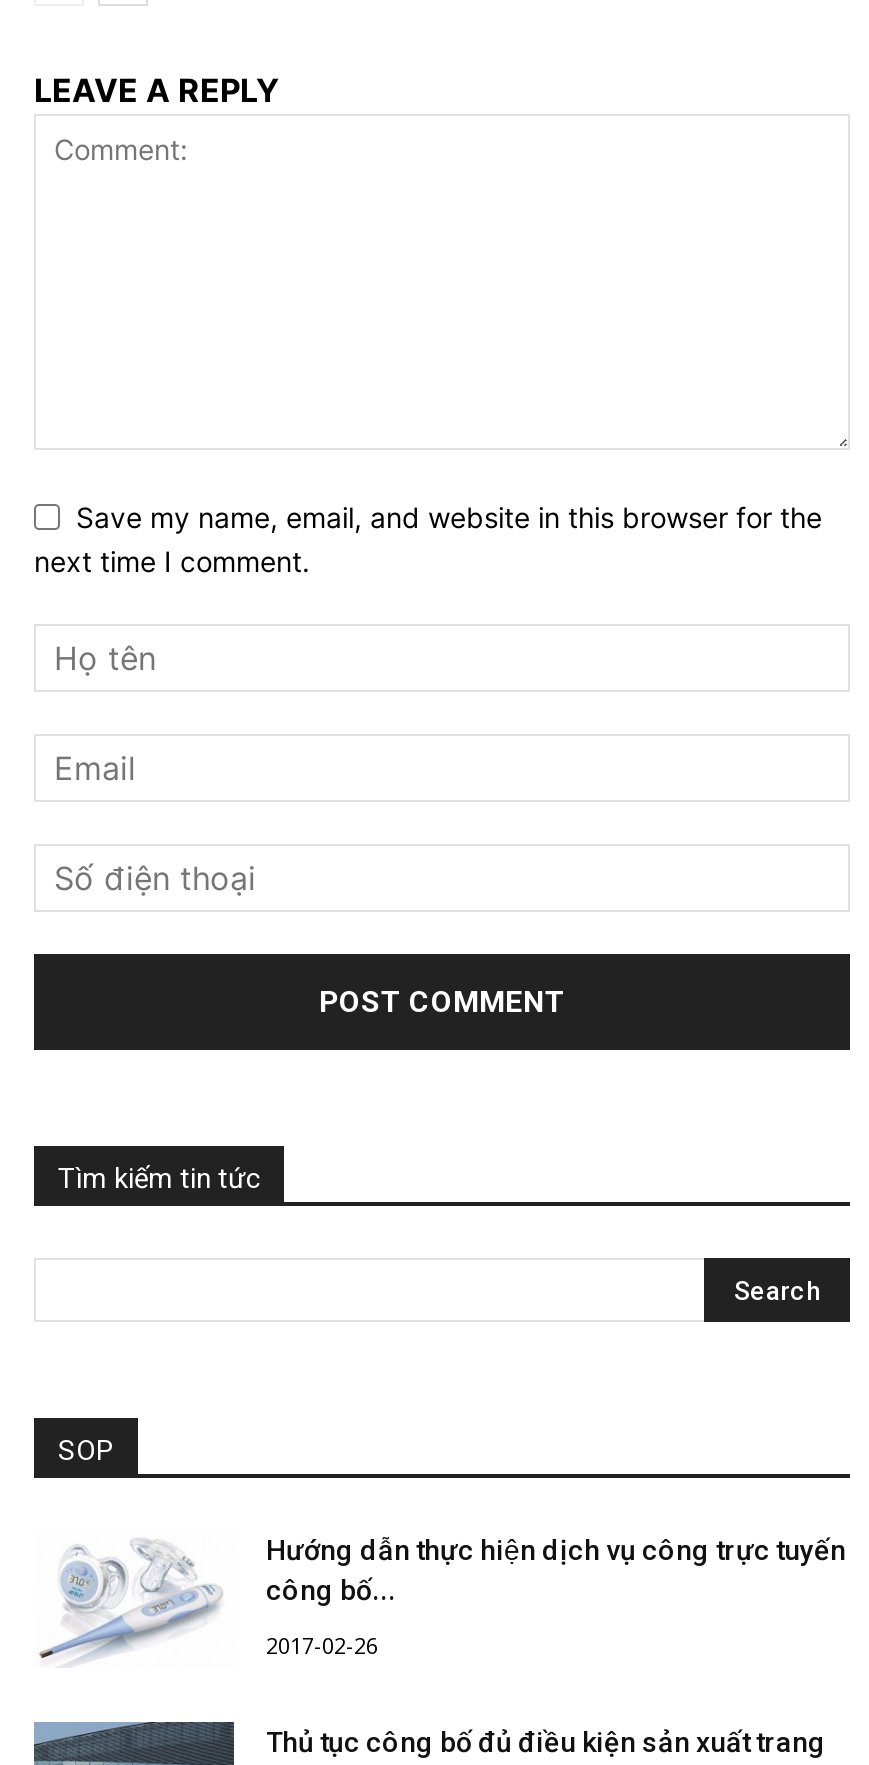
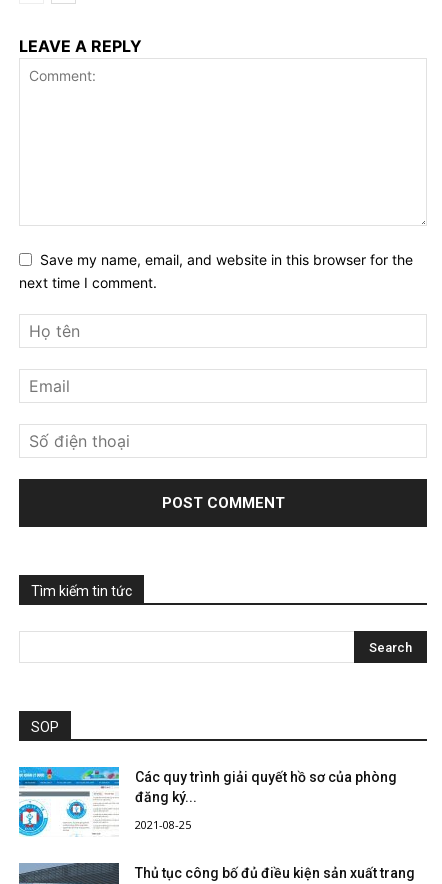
[34,1531,846,1669] [image] | Hướng dẫn thực hiện dịch vụ công trực tuyến | công bố... -> [18,766,397,837] [image] | Các quy trình giải quyết hồ sơ của phòng | đăng ký...
[266,1631,378,1661] 2017-02-26 -> [135,817,191,832] 2021-08-25

